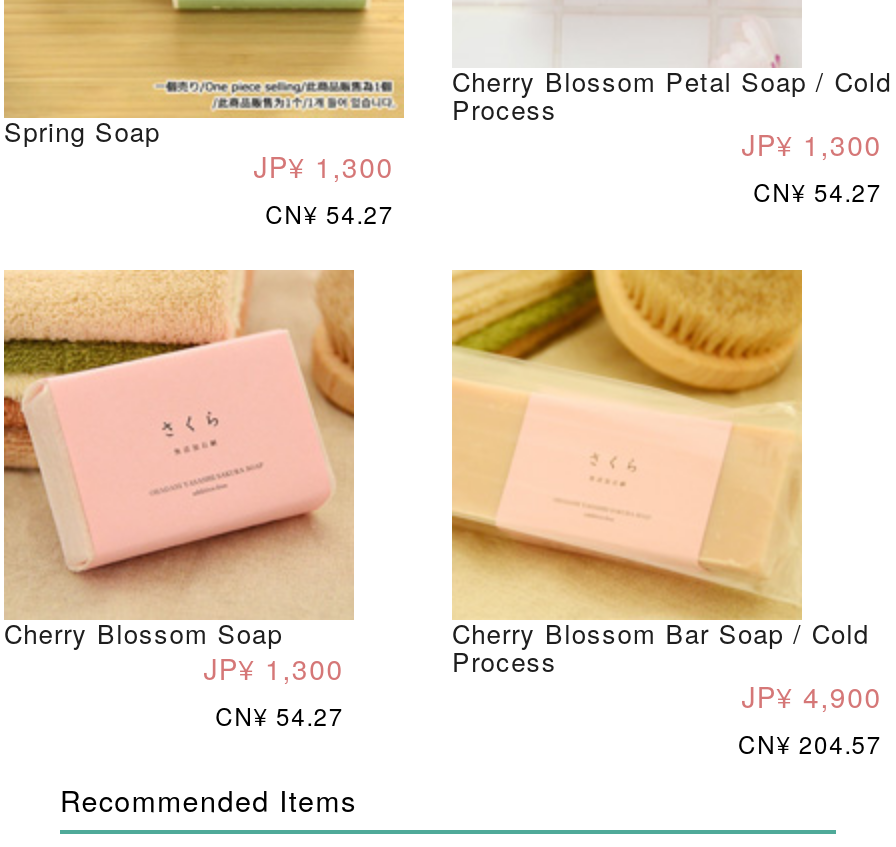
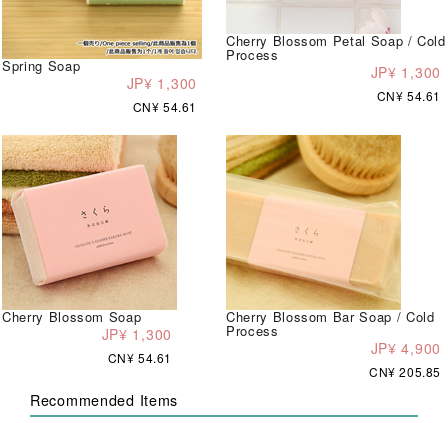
[753,173,882,207] CN¥ 54.27 -> [377,87,441,104] CN¥ 54.61
[265,195,394,229] CN¥ 54.27 -> [133,98,197,115] CN¥ 54.61
[215,697,344,731] CN¥ 54.27 -> [108,349,172,366] CN¥ 54.61
[738,725,882,759] CN¥ 204.57 -> [369,363,441,380] CN¥ 205.85

